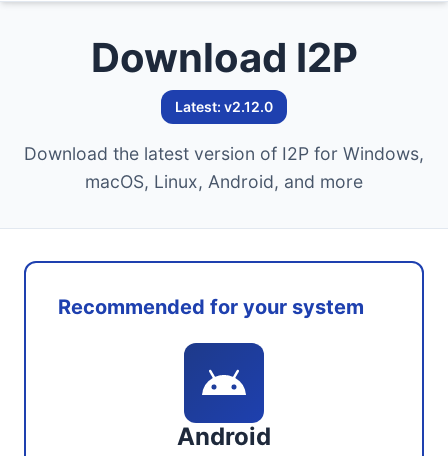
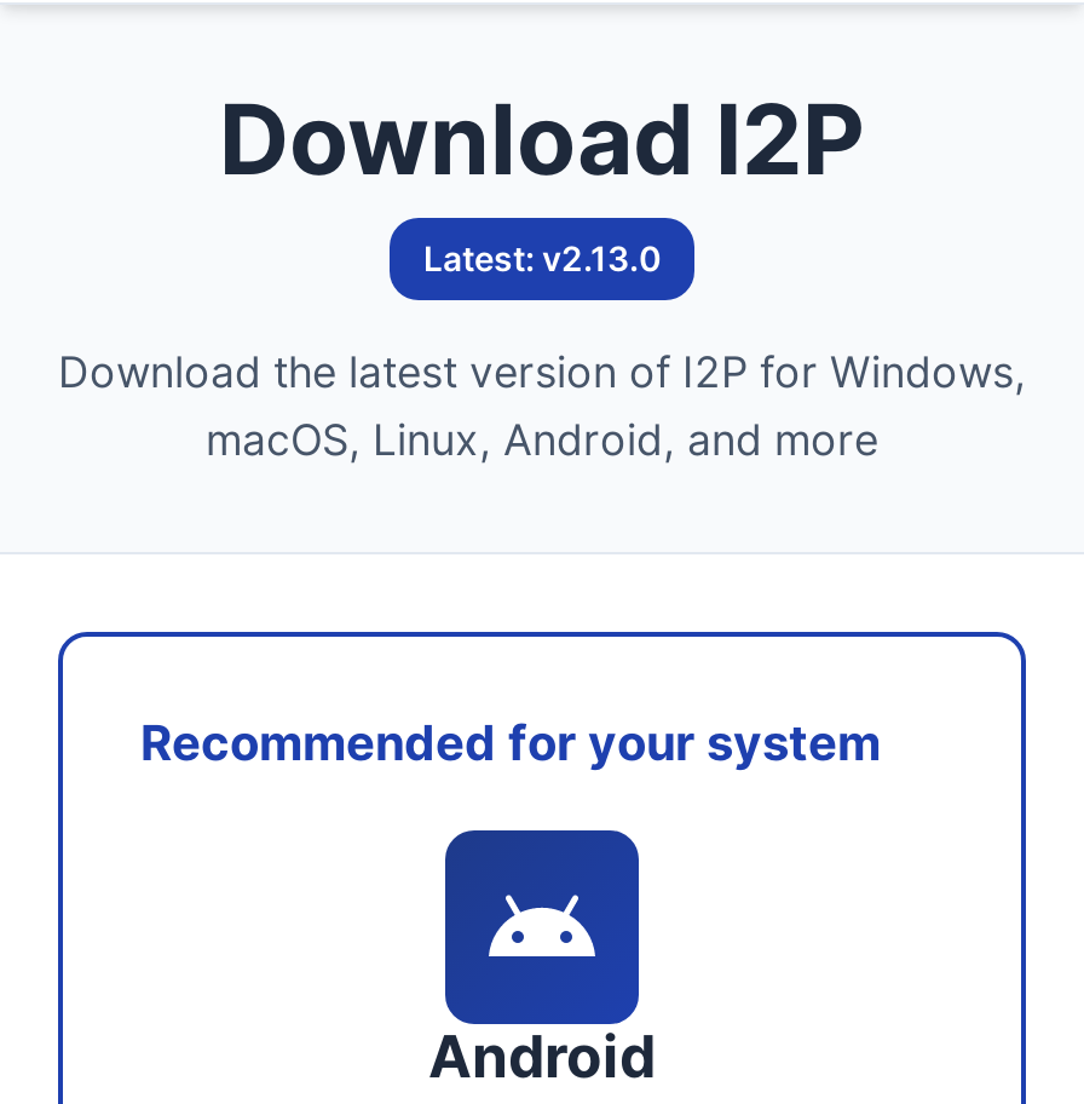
[175,98,273,115] Latest: v2.12.0 -> [423,237,661,278] Latest: v2.13.0

